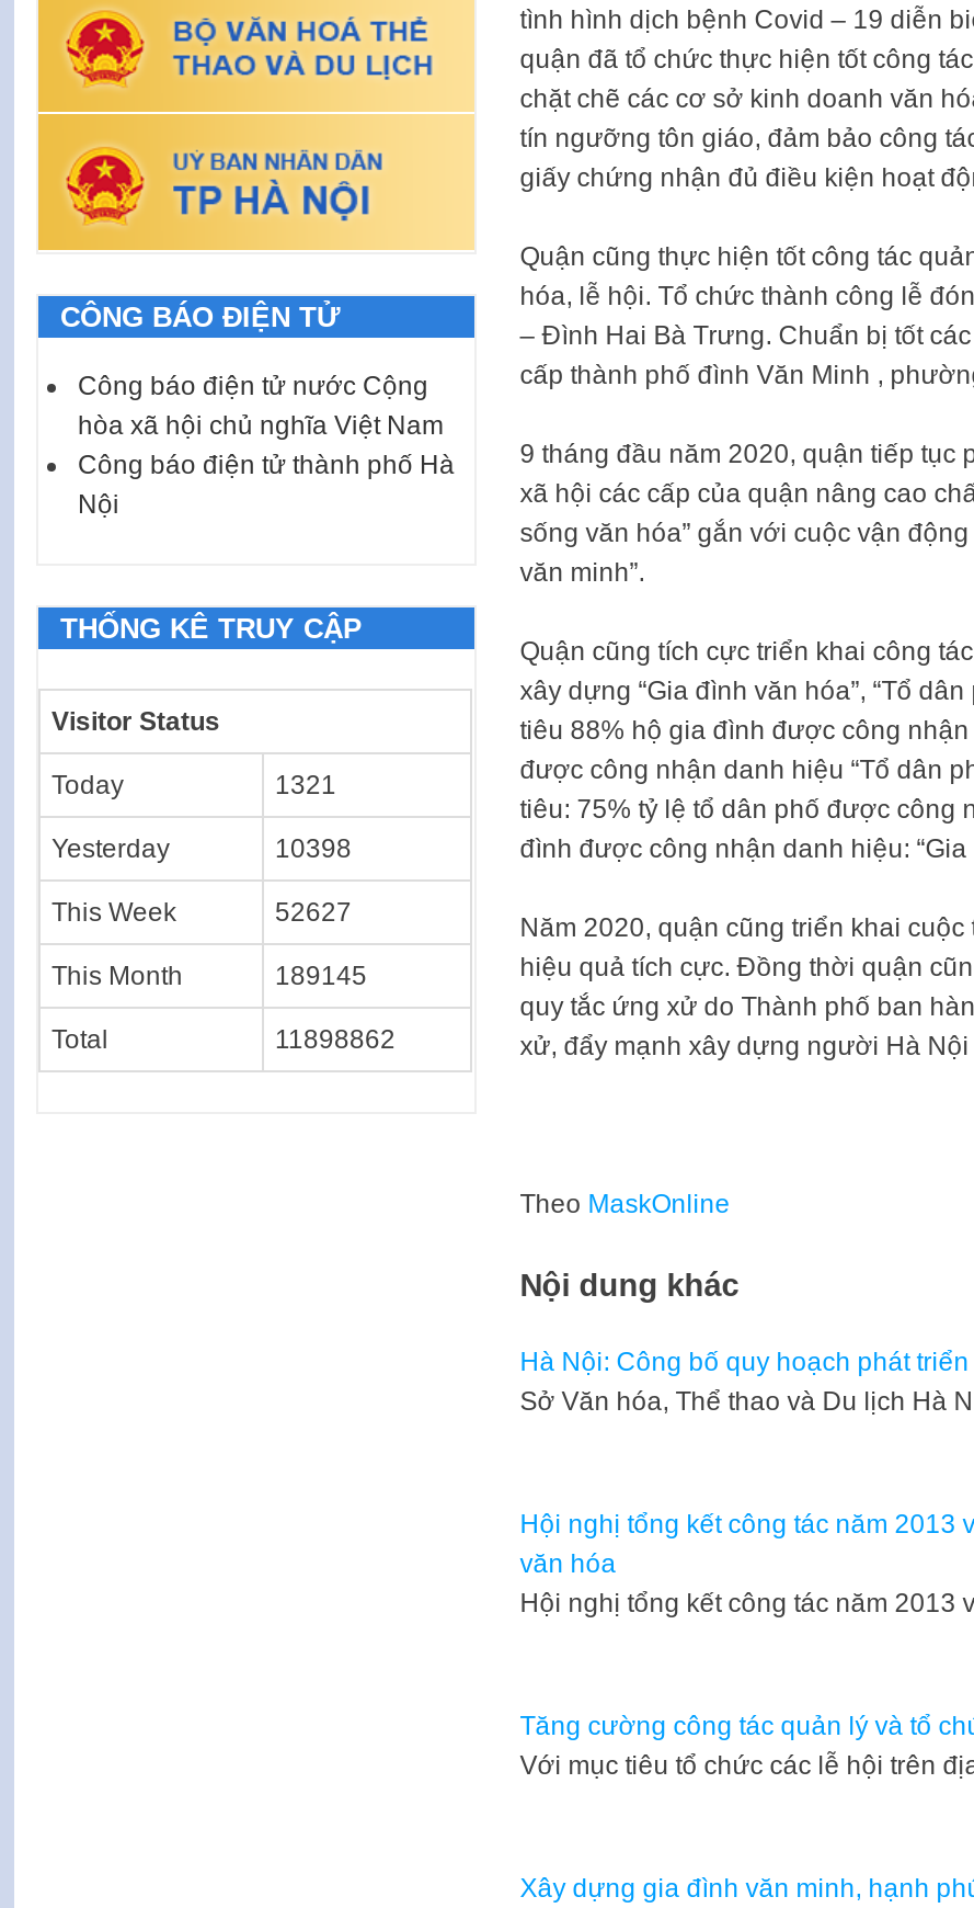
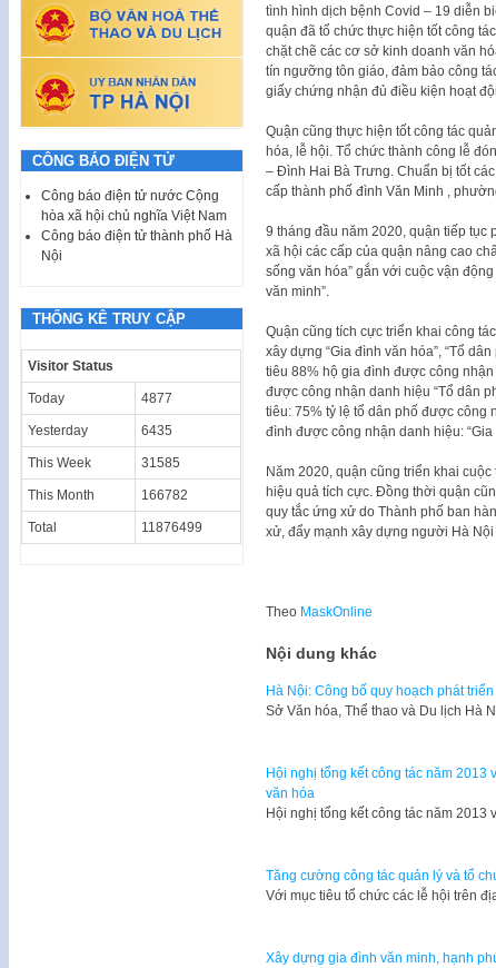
[275,770,336,801] 1321 -> [141,390,172,406] 4877
[275,834,352,864] 10398 -> [141,423,172,438] 6435
[275,897,352,928] 52627 -> [141,455,180,471] 31585
[275,961,367,992] 189145 -> [141,487,188,503] 166782
[275,1024,396,1055] 11898862 -> [141,519,202,535] 11876499

